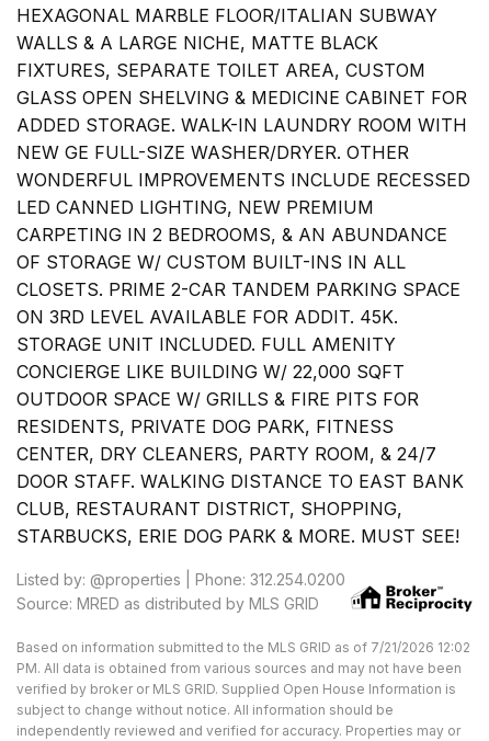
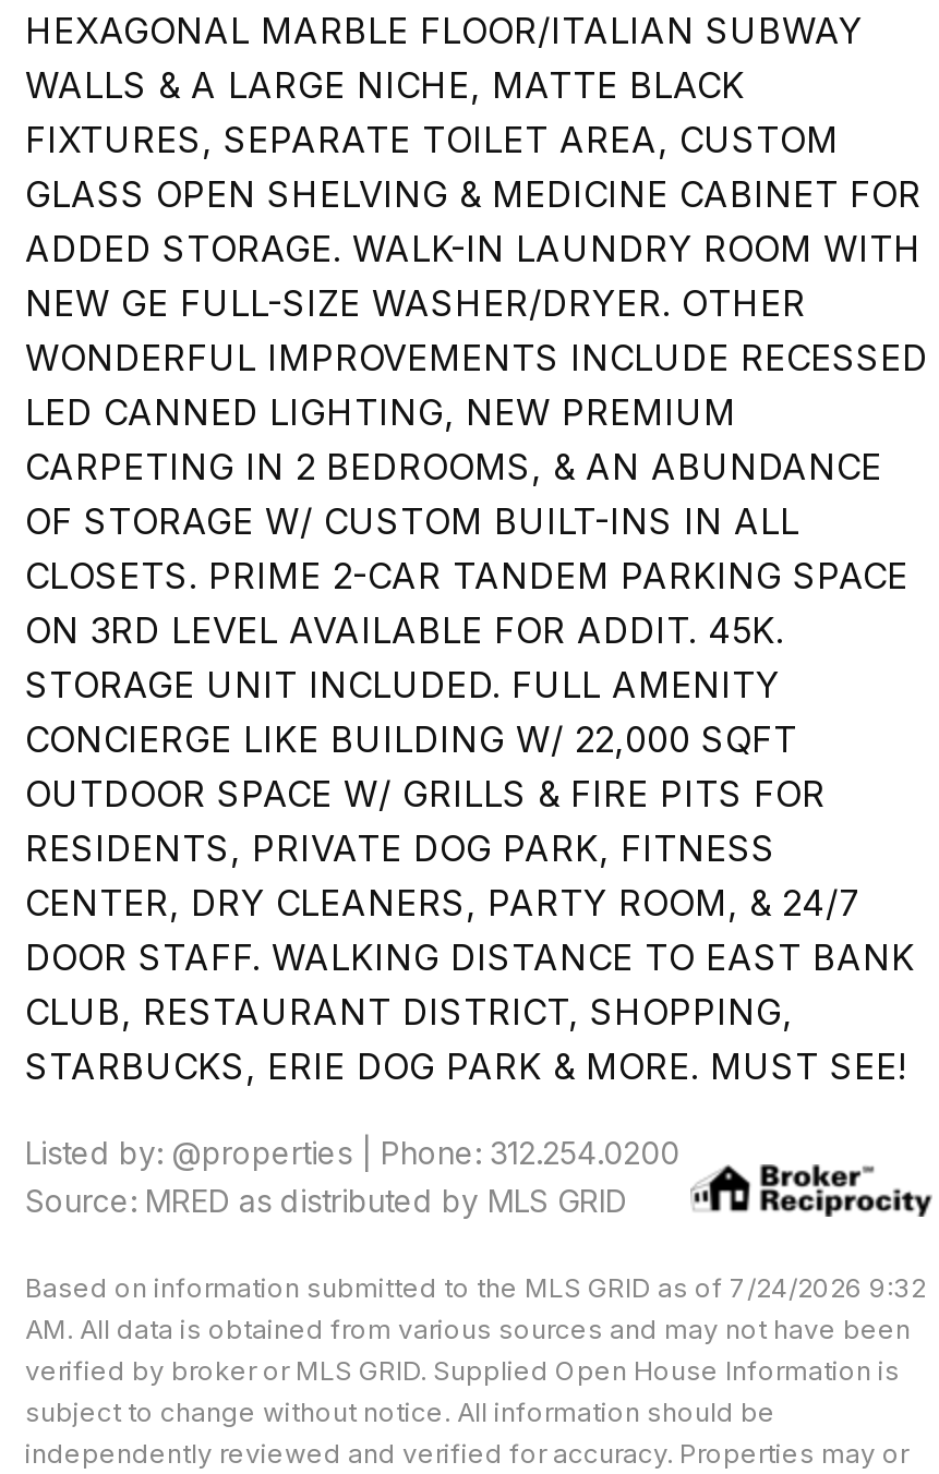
[16,639,470,655] Based on information submitted to the MLS GRID as of 7/21/2026 12:02 -> [25,1270,926,1303] Based on information submitted to the MLS GRID as of 7/24/2026 9:32
[16,659,462,676] PM. All data is obtained from various sources and may not have been -> [25,1312,911,1344] AM. All data is obtained from various sources and may not have been

